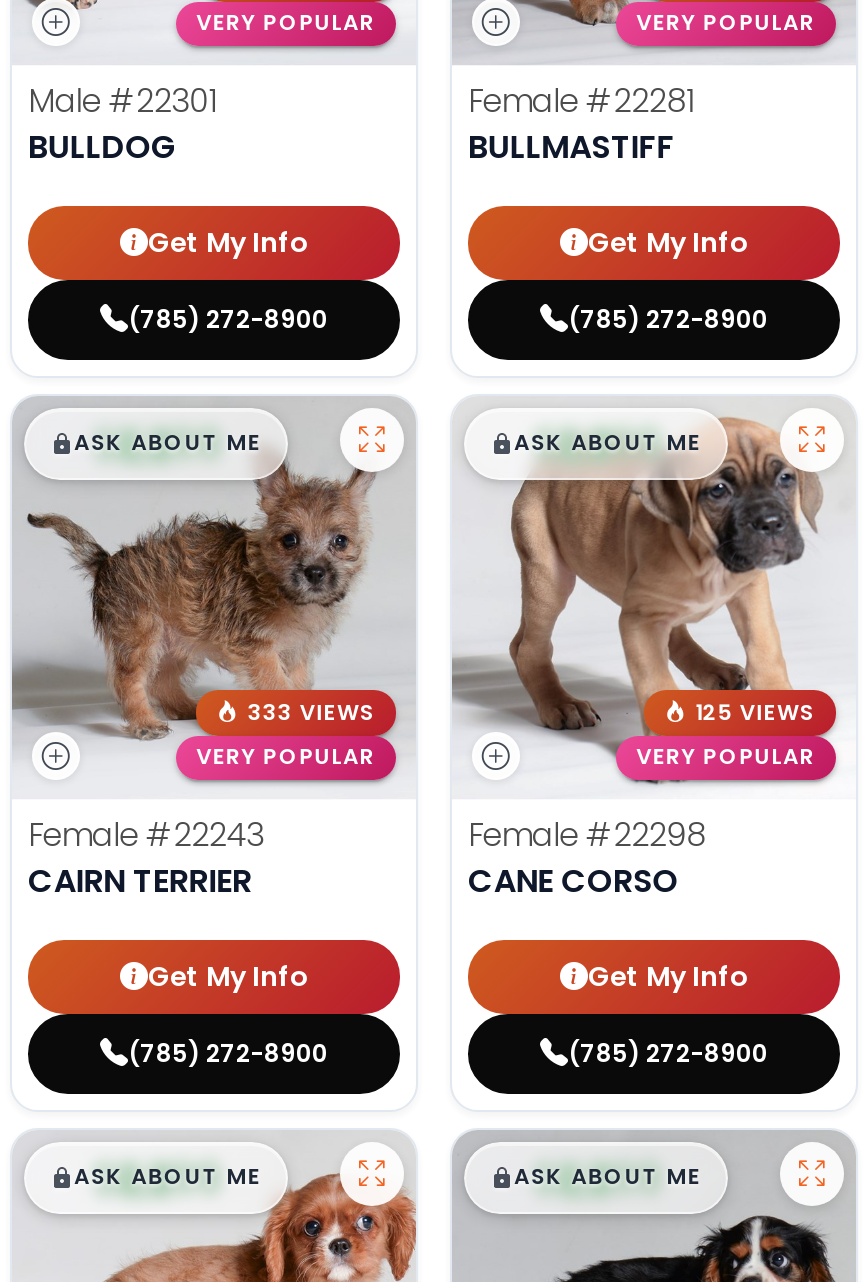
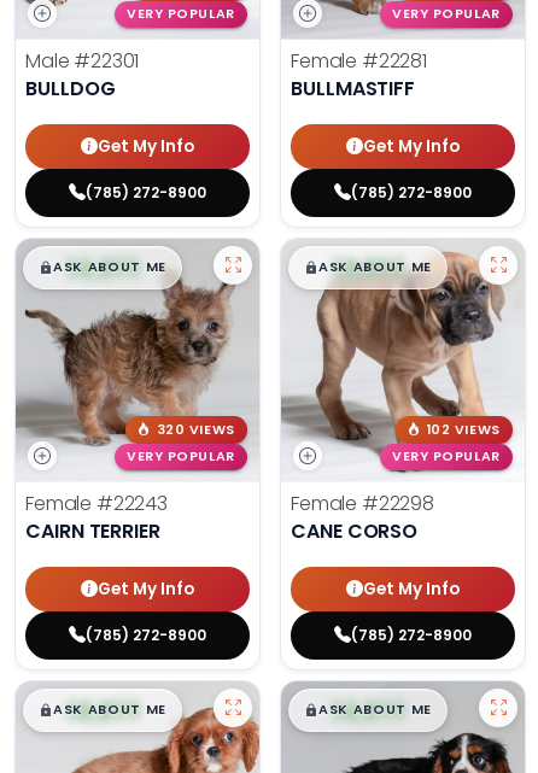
[247,698,375,728] 333 VIEWS -> [156,421,235,439] 320 VIEWS
[695,698,815,728] 125 VIEWS -> [427,421,500,439] 102 VIEWS

